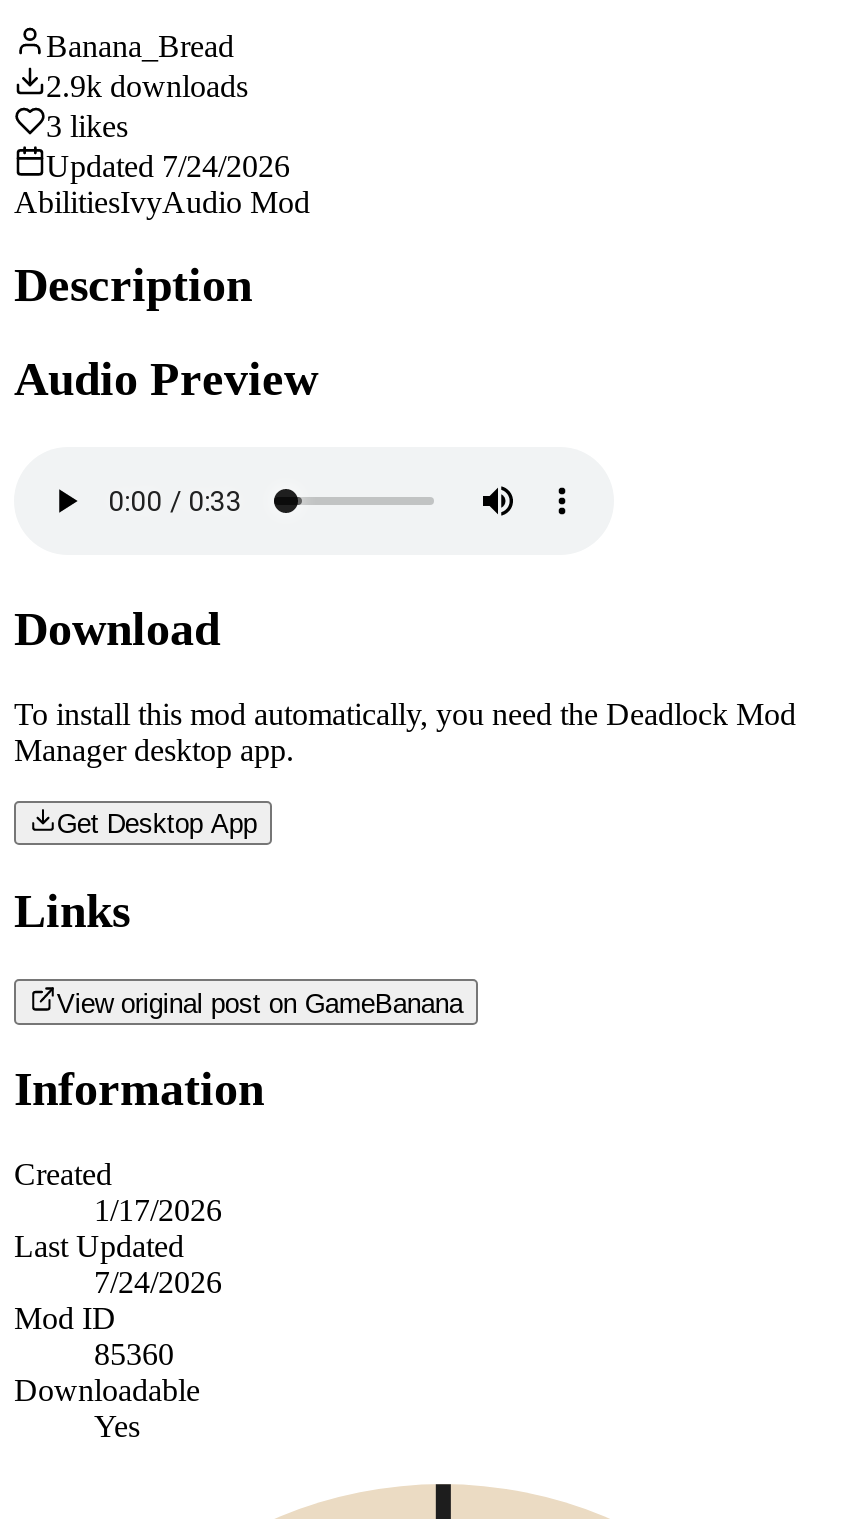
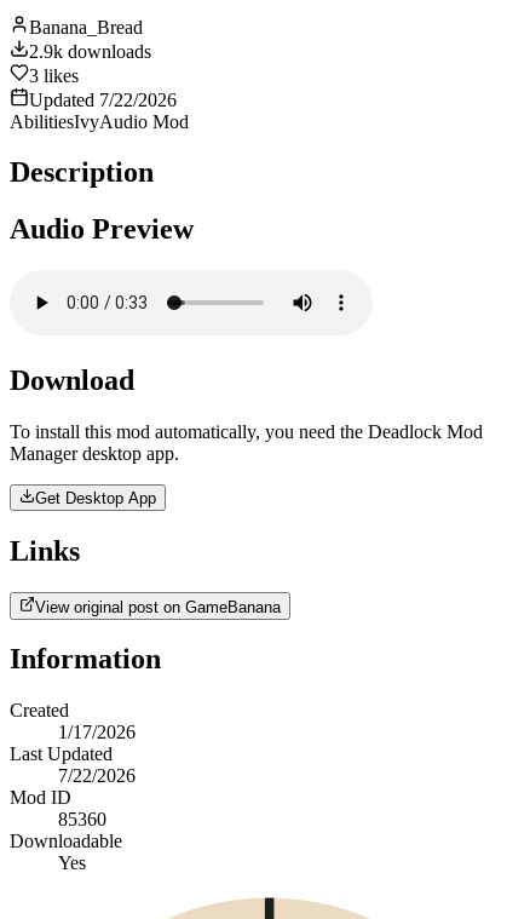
[46,148,290,182] Updated 7/24/2026 -> [29,89,177,110] Updated 7/22/2026
[94,1266,222,1300] 7/24/2026 -> [58,766,136,786] 7/22/2026

